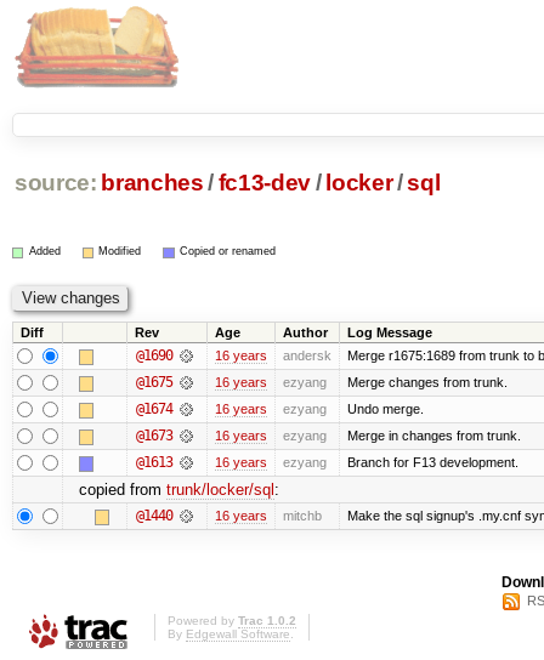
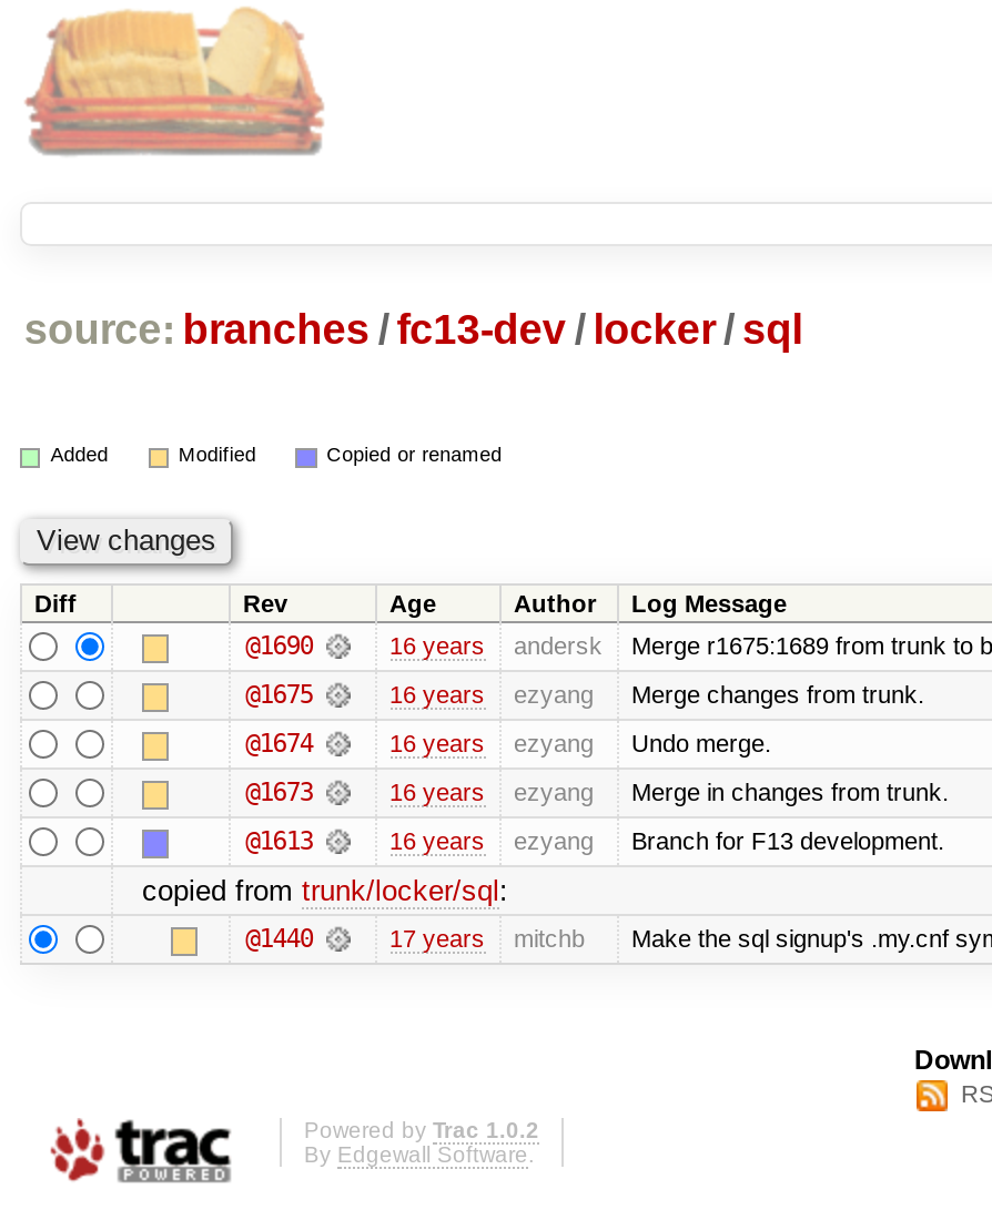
[214,508,267,523] 16 years -> [389,925,485,951] 17 years

